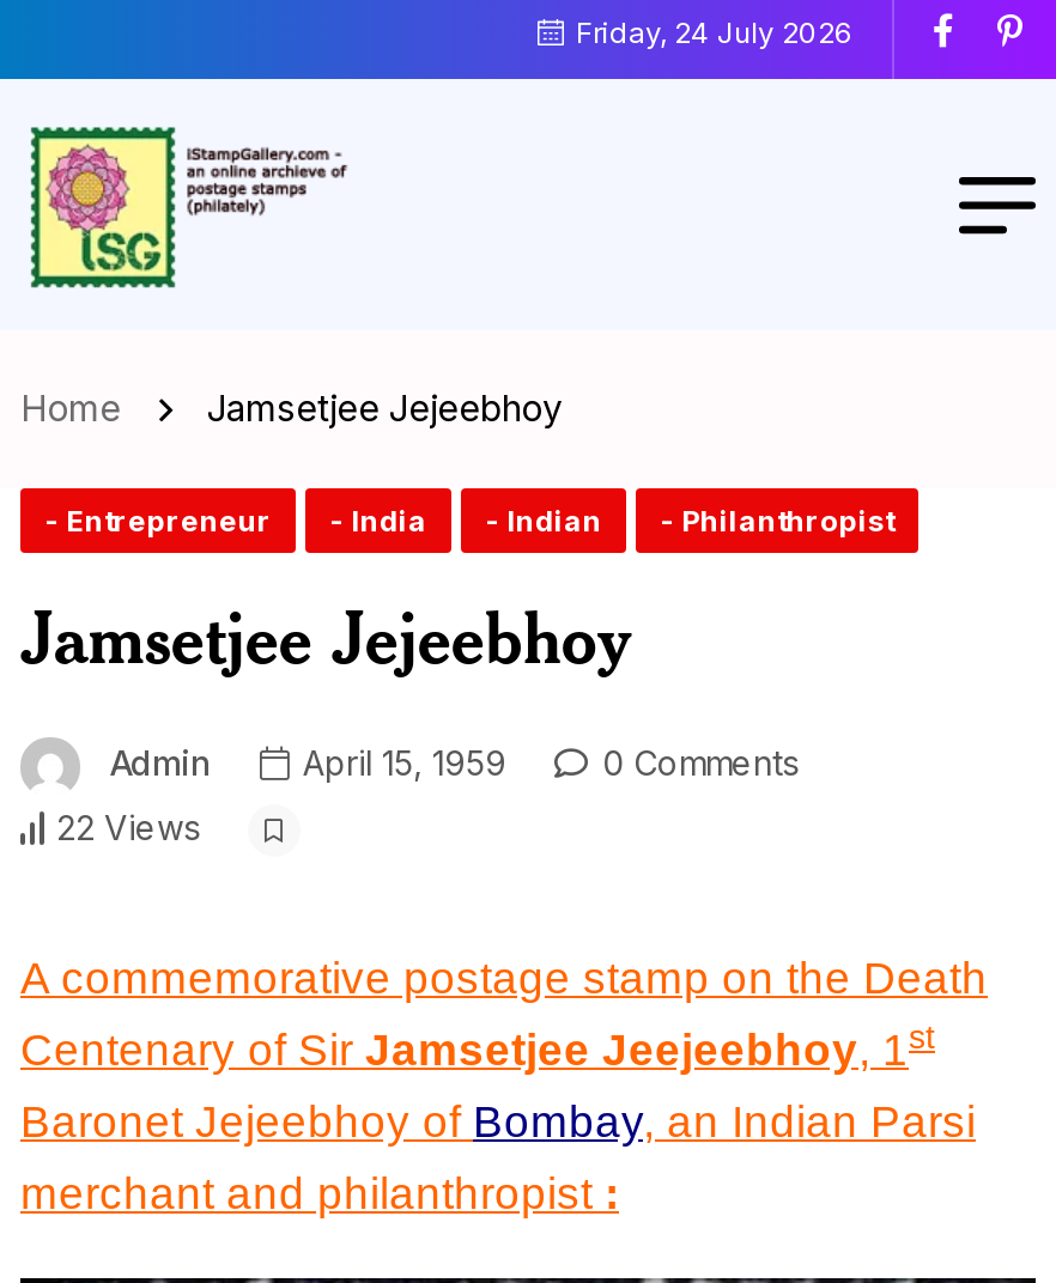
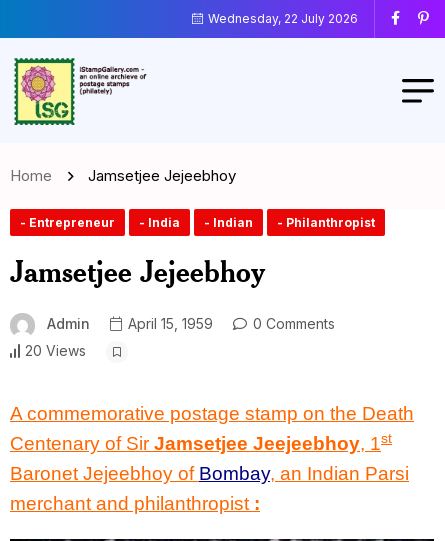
[569,13,854,49] Friday, 24 July 2026 -> [205,10,358,25] Wednesday, 22 July 2026
[56,807,200,848] 22 Views -> [25,342,86,359] 20 Views

